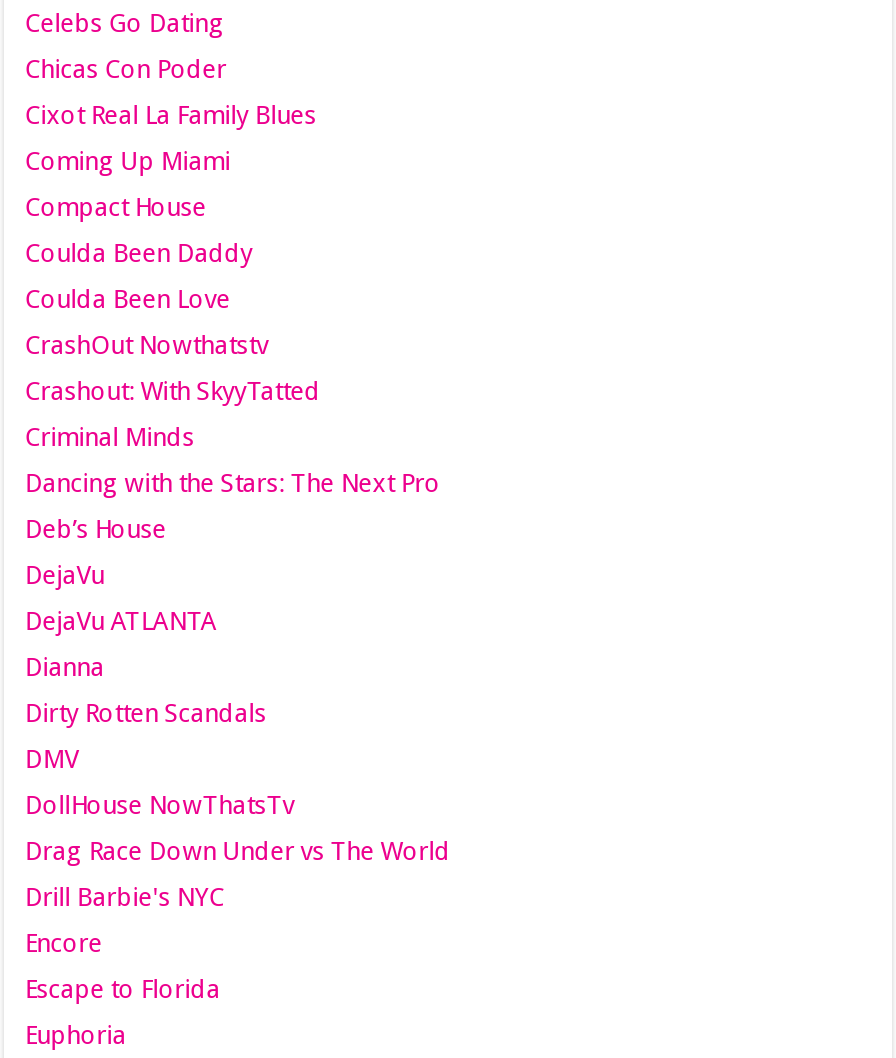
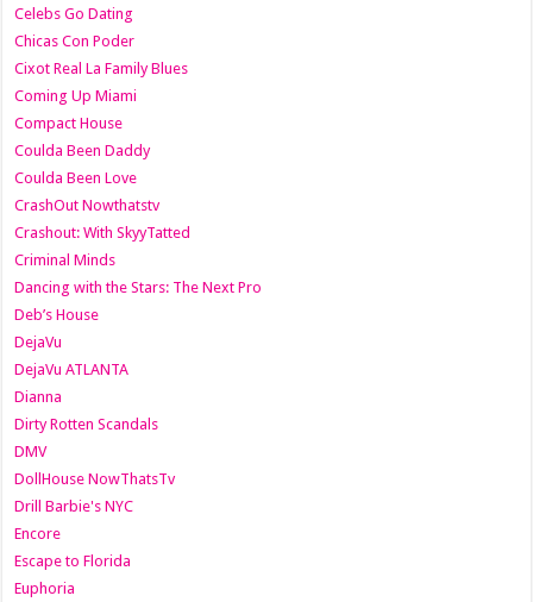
[24,836,450,866] Drag Race Down Under vs The World -> none

